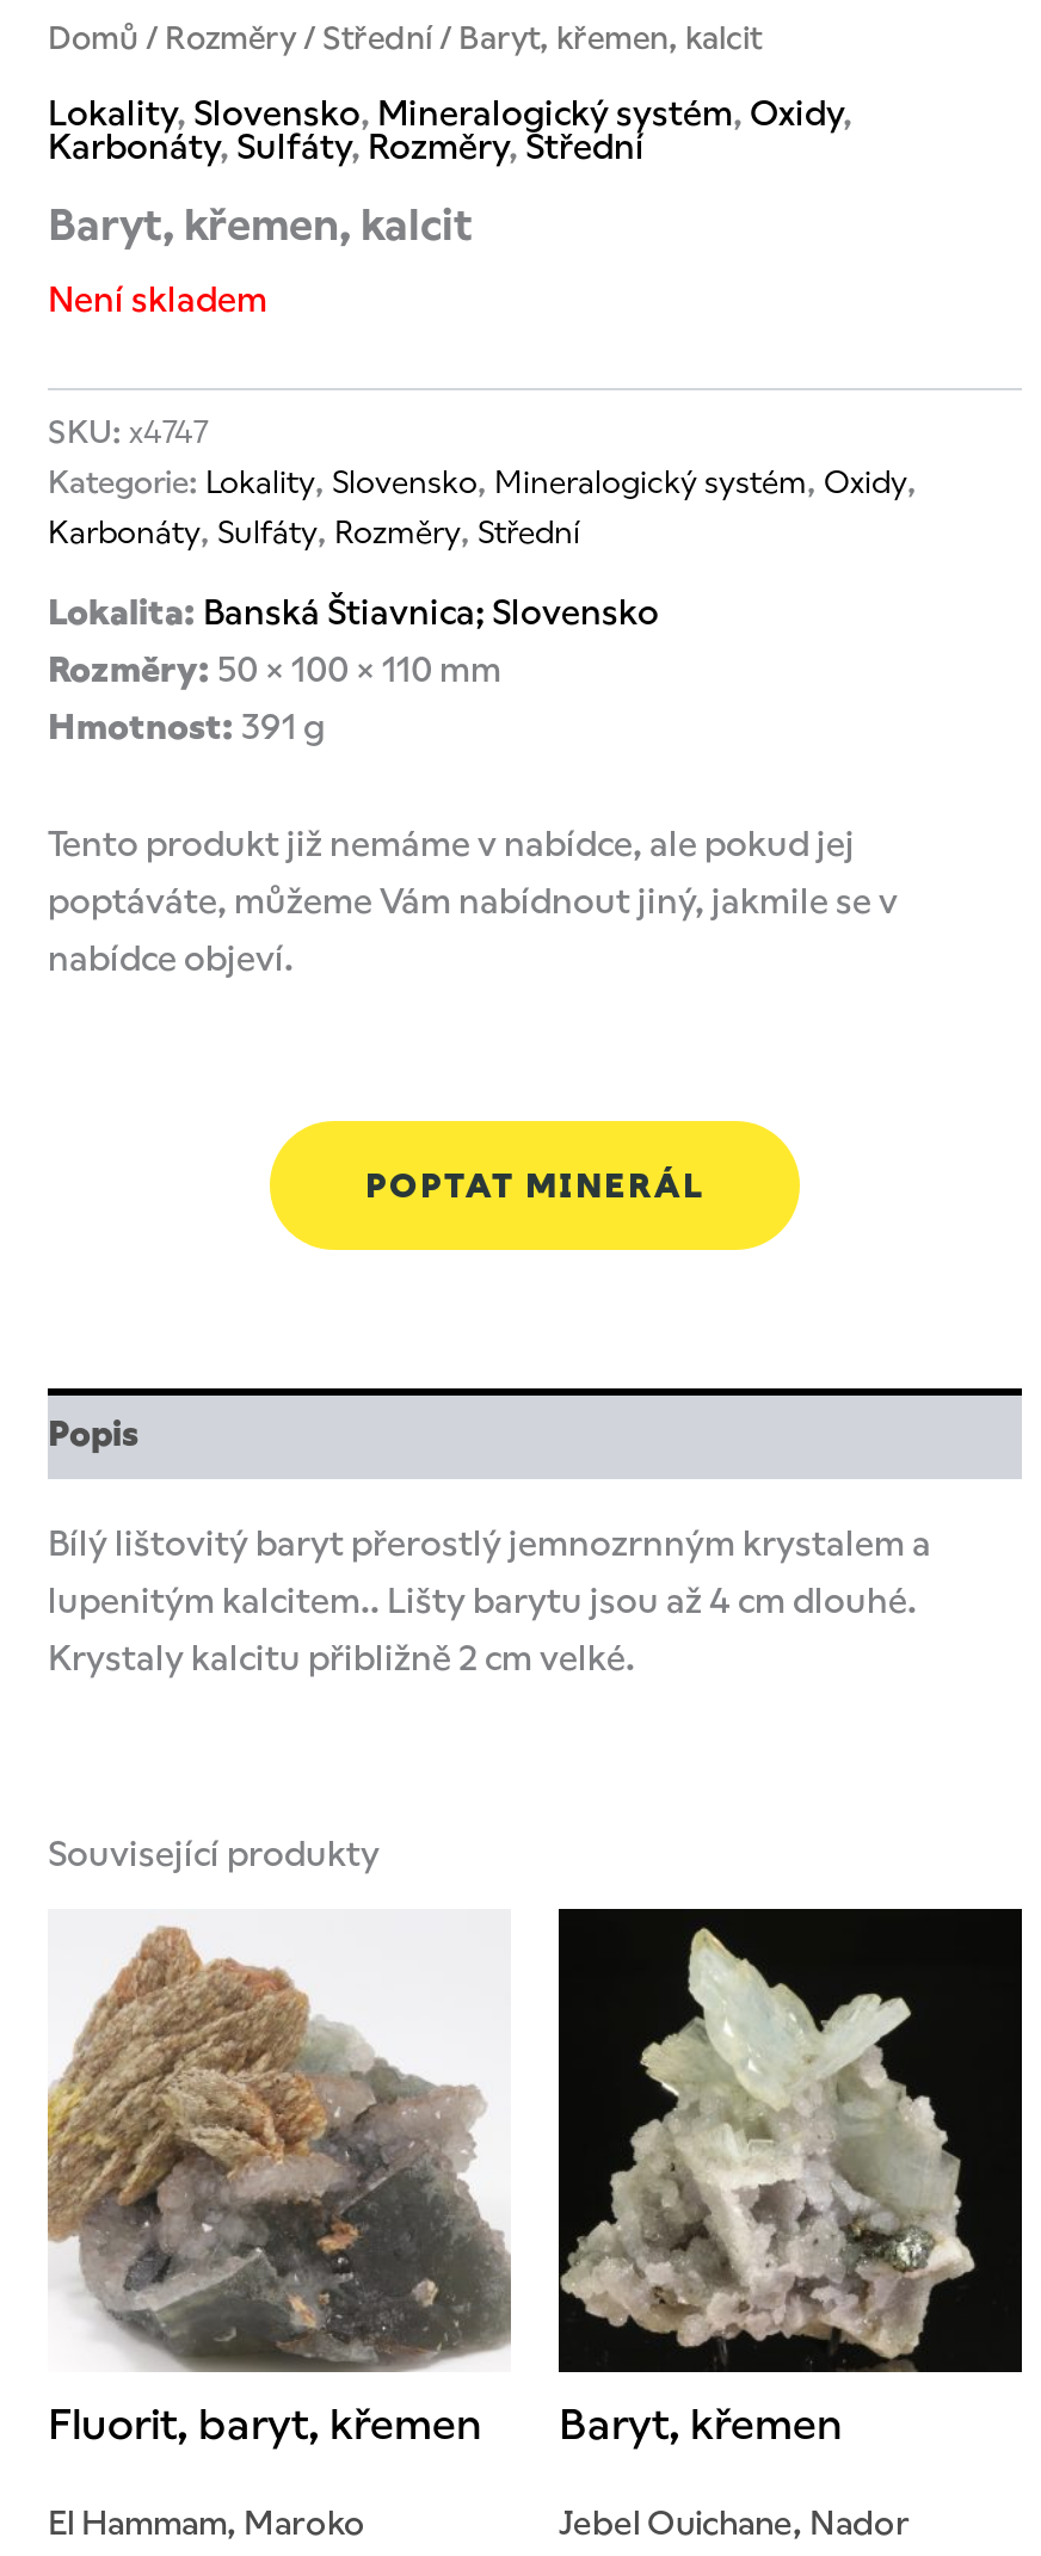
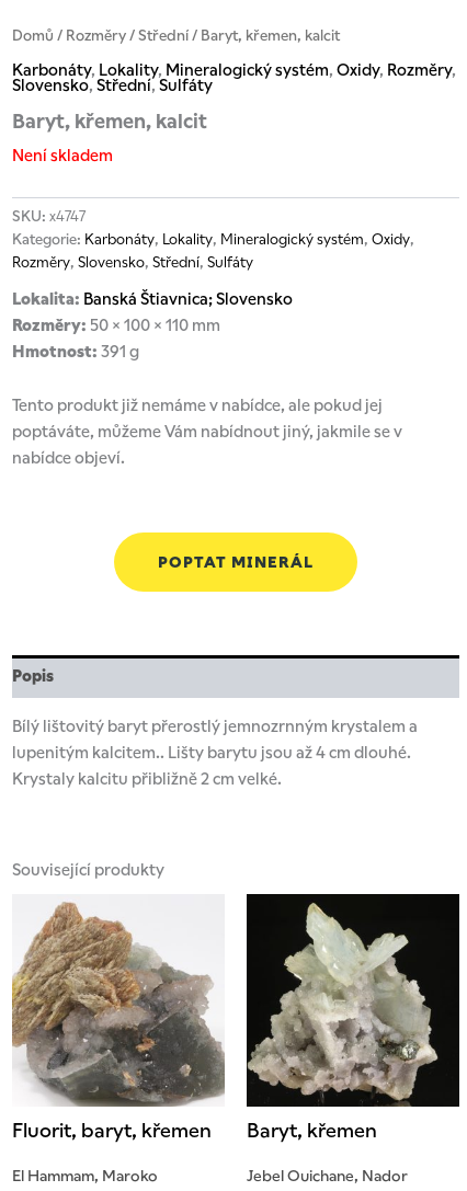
[48,95,852,167] Lokality, Slovensko, Mineralogický systém, Oxidy, | Karbonáty, Sulfáty,Rozměry, Střední -> [12,62,456,95] Karbonáty, Lokality, Mineralogický systém, Oxidy, Rozměry, | Slovensko, Střední, Sulfáty
[48,465,917,551] Kategorie: Lokality, Slovensko, Mineralogický systém, Oxidy, | Karbonáty, Sulfáty, Rozměry, Střední -> [12,231,414,271] Kategorie: Karbonáty, Lokality, Mineralogický systém, Oxidy, | Rozměry, Slovensko, Střední, Sulfáty

